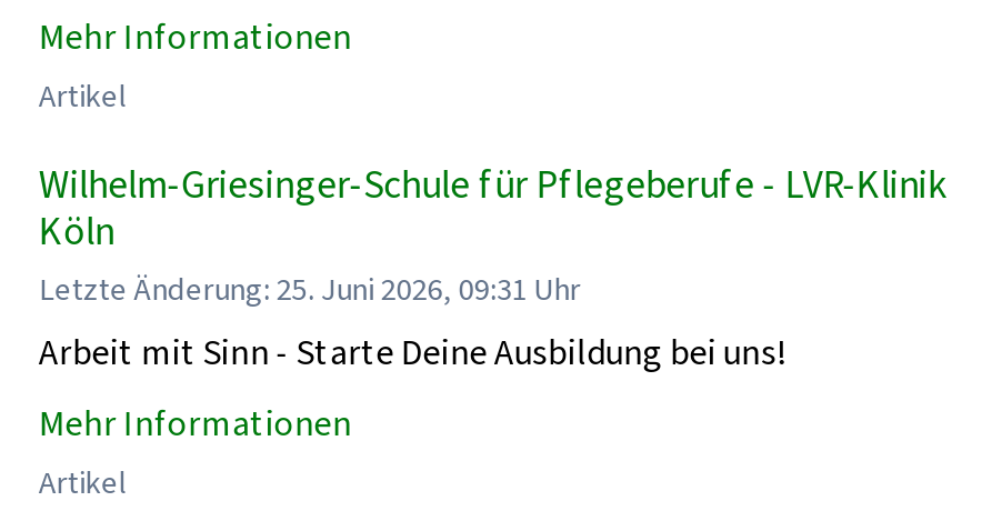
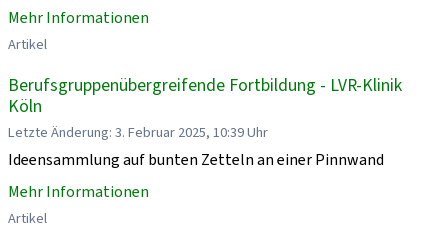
[39,158,945,212] Wilhelm-Griesinger-Schule für Pflegeberufe - LVR-Klinik -> [8,73,402,97] Berufsgruppenübergreifende Fortbildung - LVR-Klinik
[39,269,785,374] Letzte Änderung: 25. Juni 2026, 09:31 Uhr | Arbeit mit Sinn - Starte Deine Ausbildung bei uns! -> [8,123,384,170] Letzte Änderung: 3. Februar 2025, 10:39 Uhr | Ideensammlung auf bunten Zetteln an einer Pinnwand

